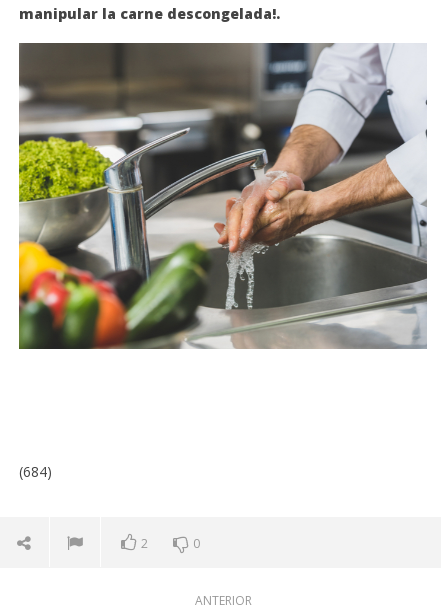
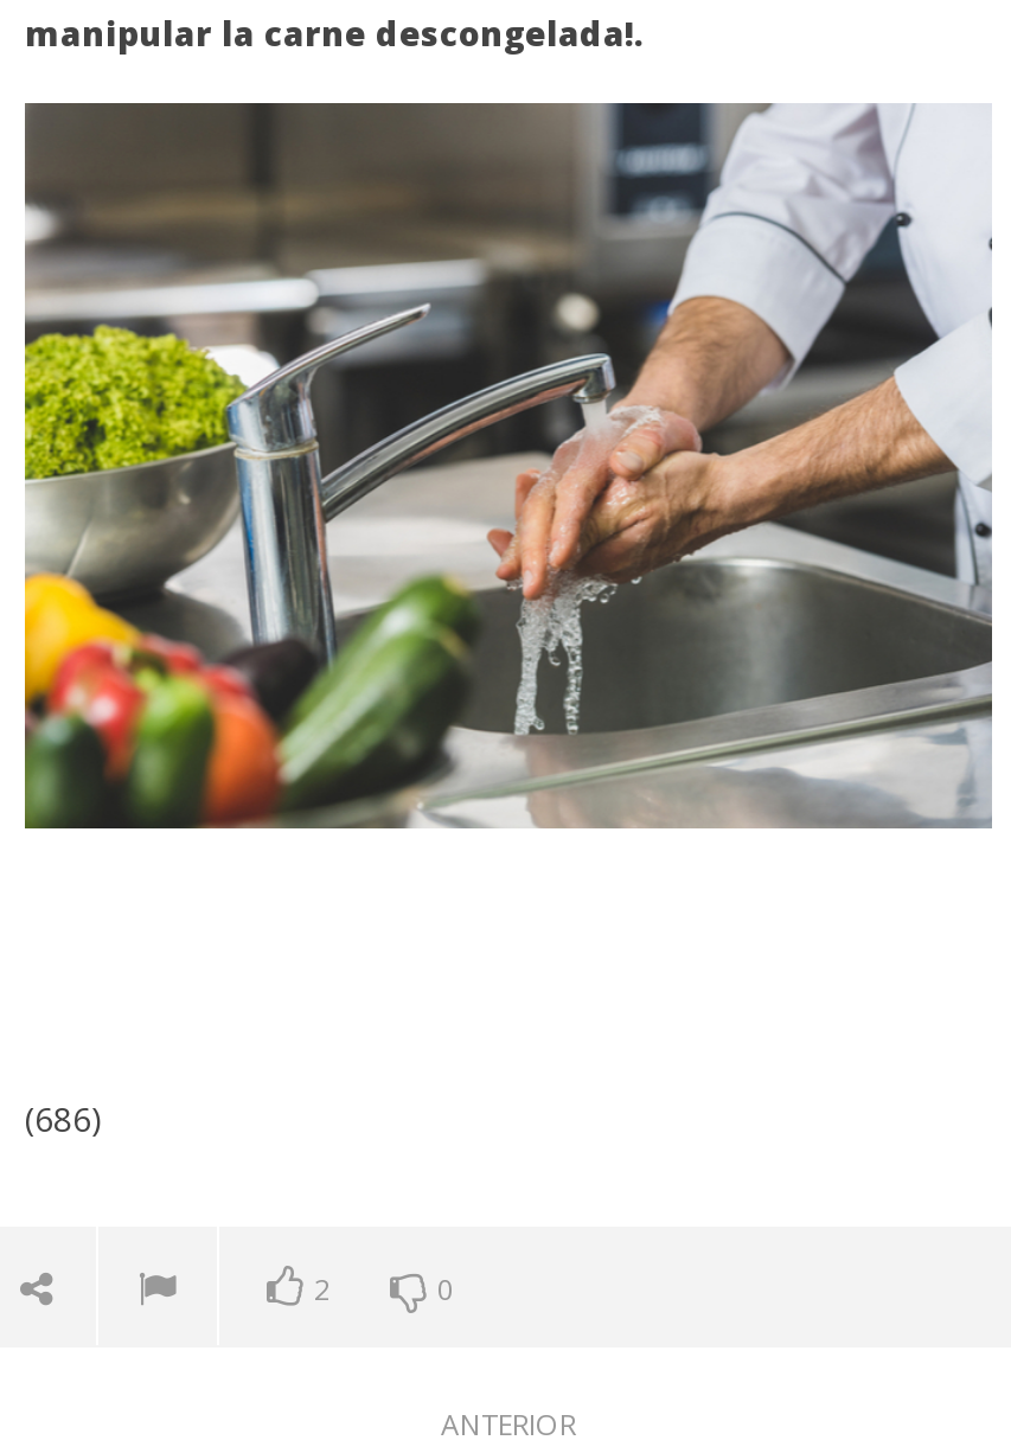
[19,462,52,481] (684) -> [25,1096,103,1141] (686)

